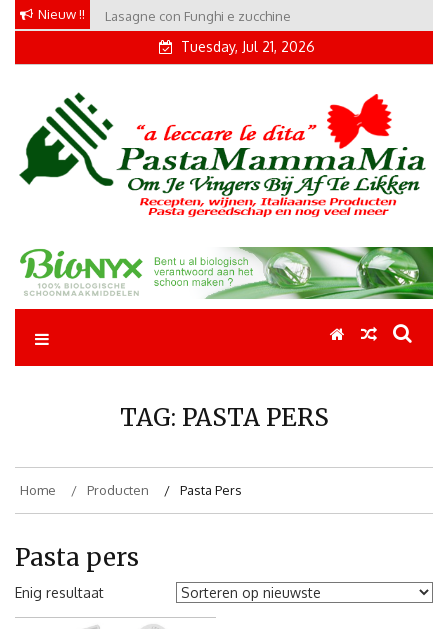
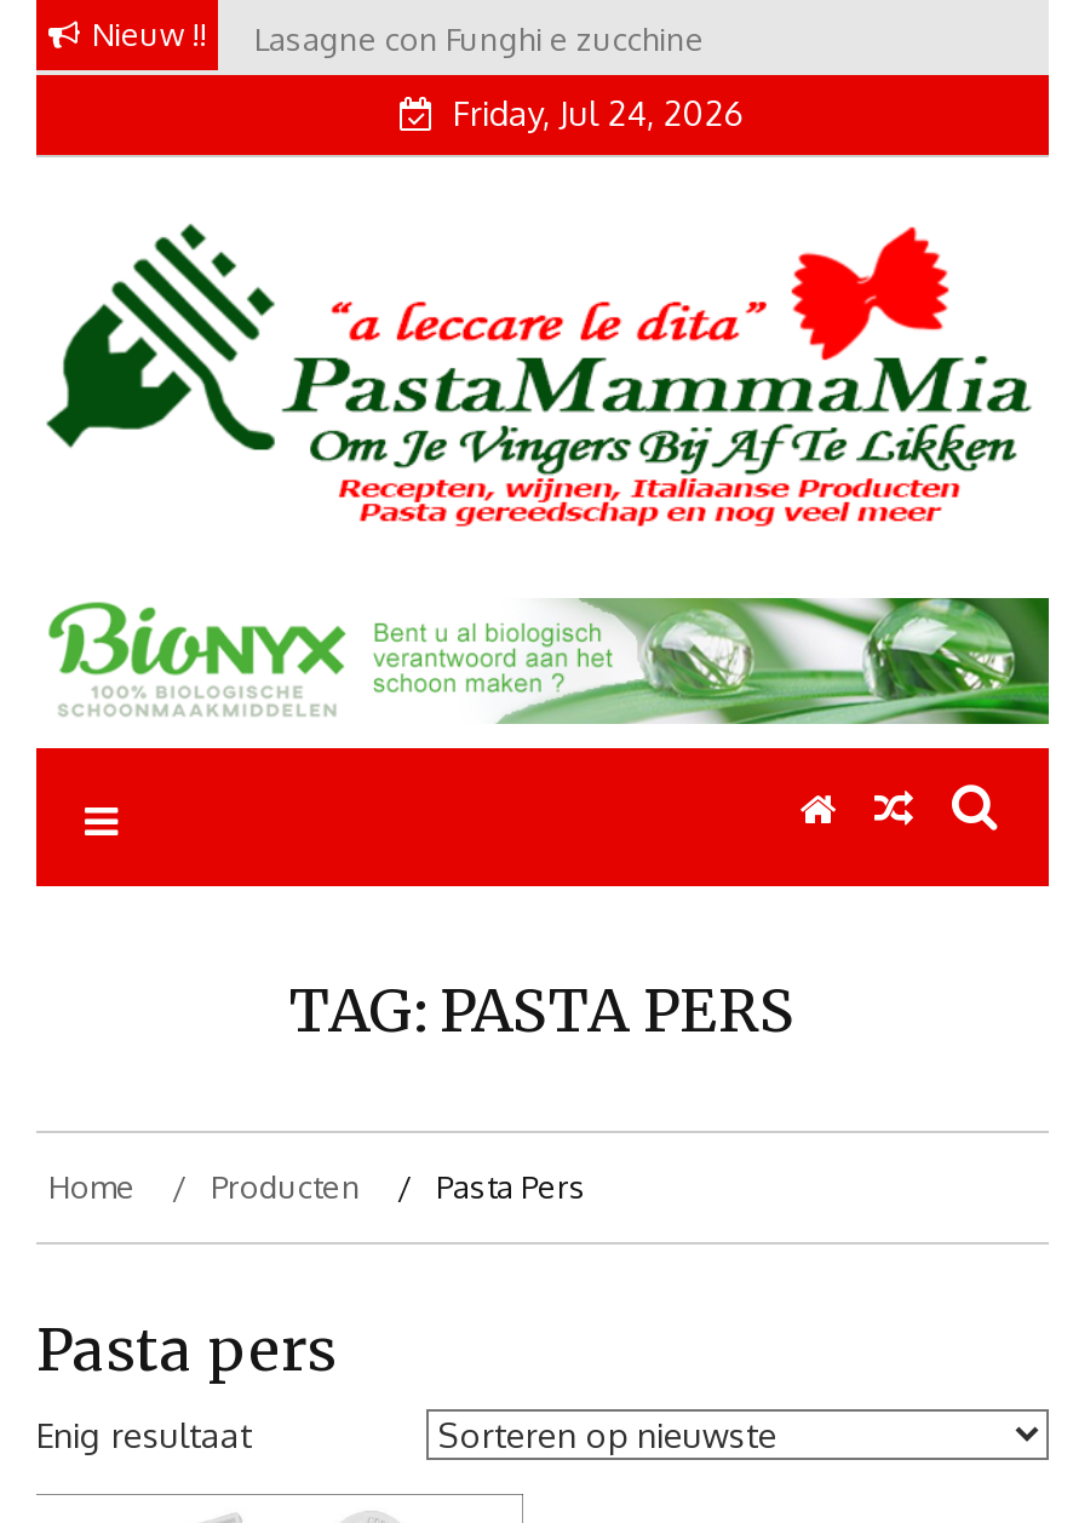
[176,38,314,55] Tuesday, Jul 21, 2026 -> [443,92,746,133] Friday, Jul 24, 2026

